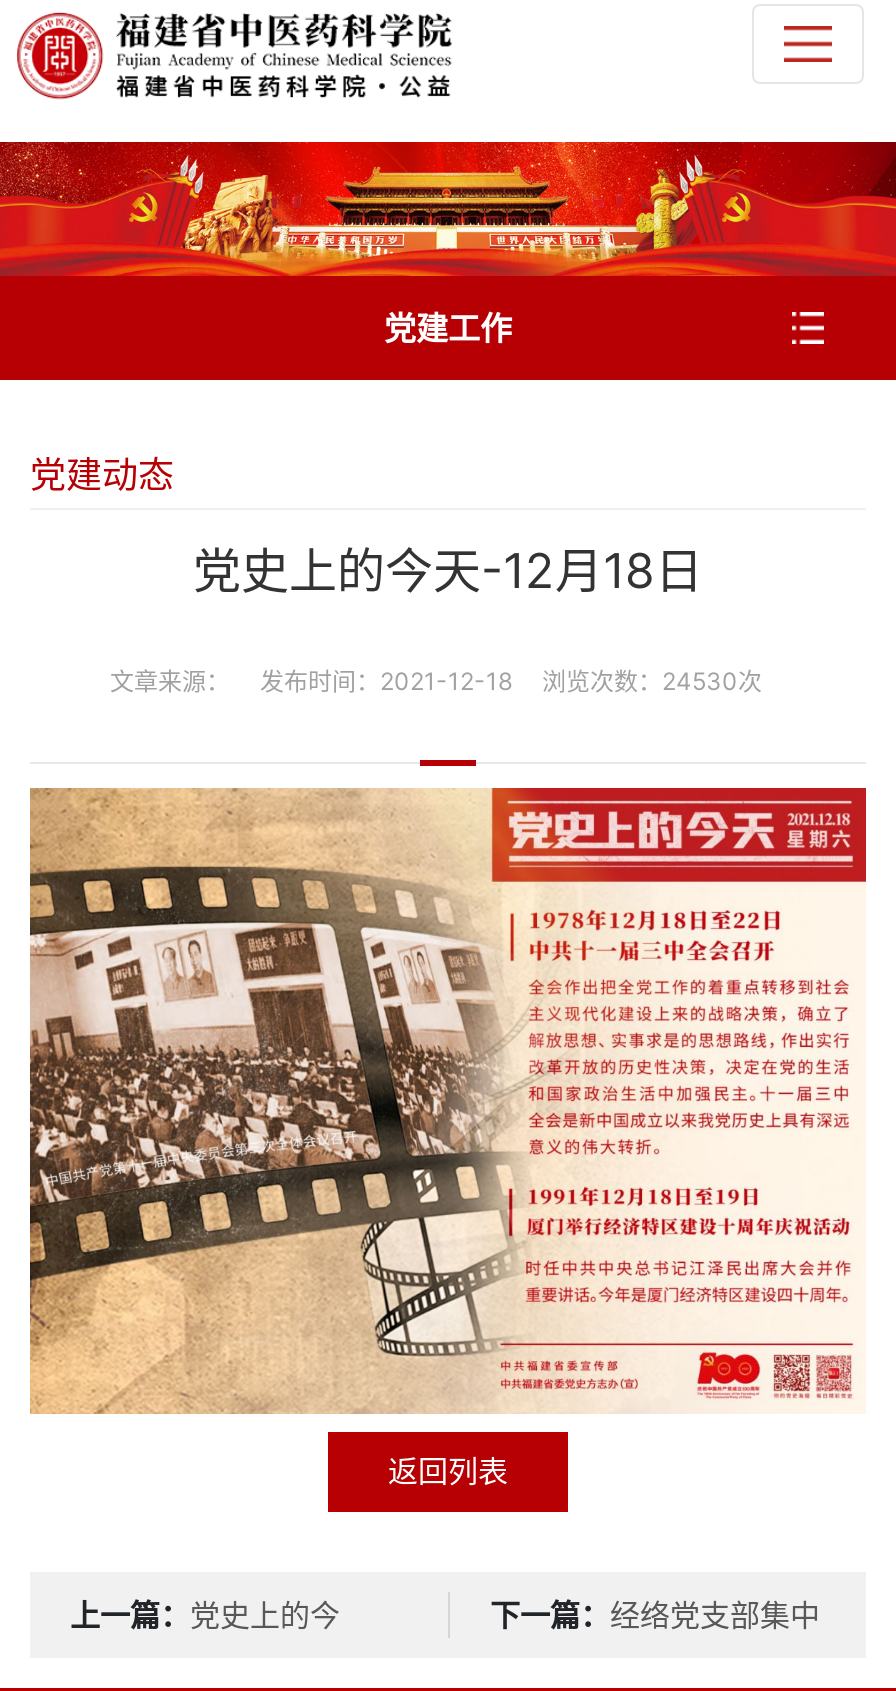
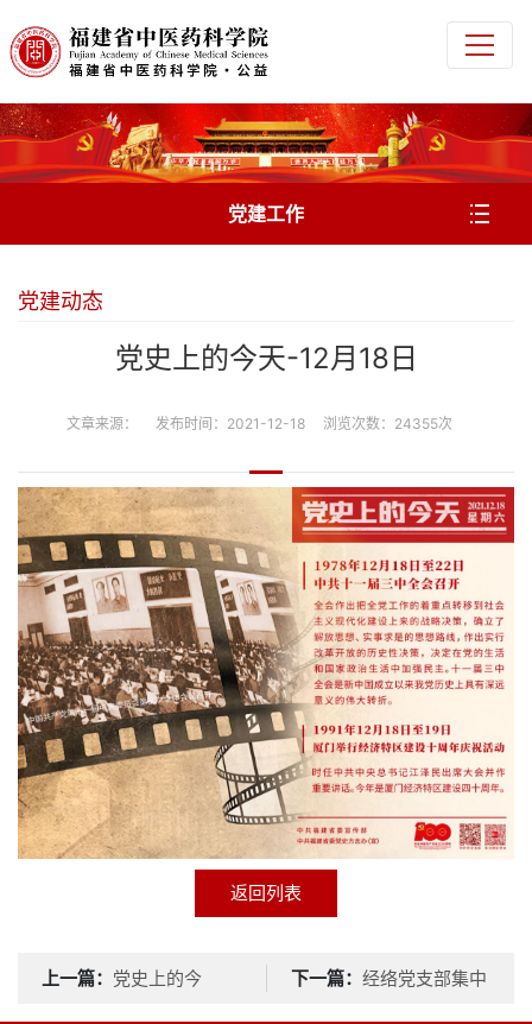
[110,665,786,695] 文章来源： 发布时间：2021-12-18 浏览次数：24530次 -> [66,414,466,432] 文章来源： 发布时间：2021-12-18 浏览次数：24355次

